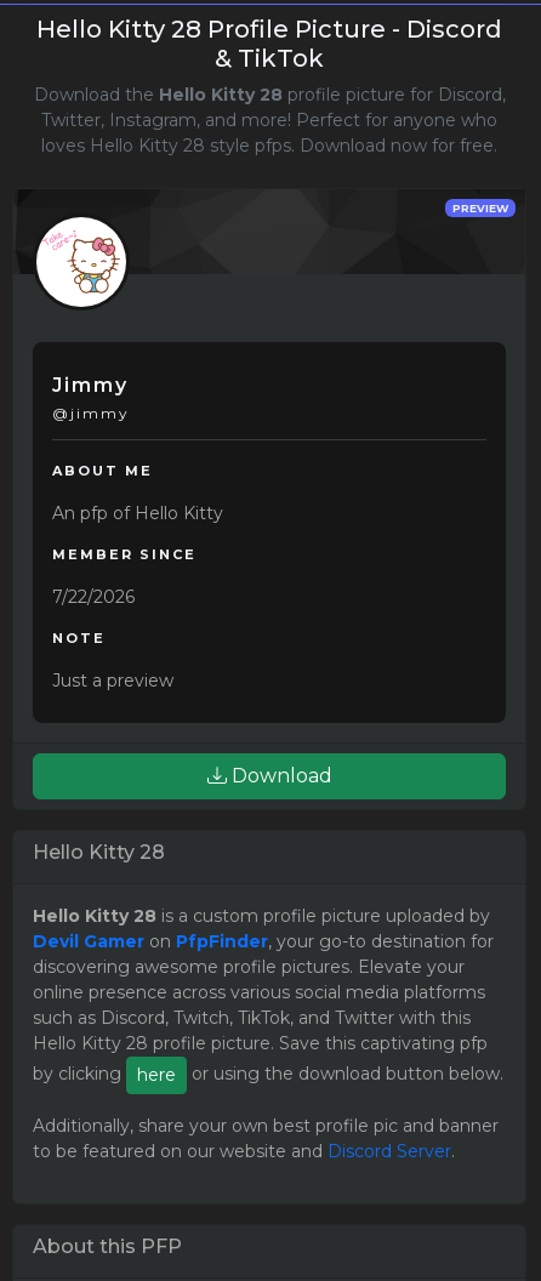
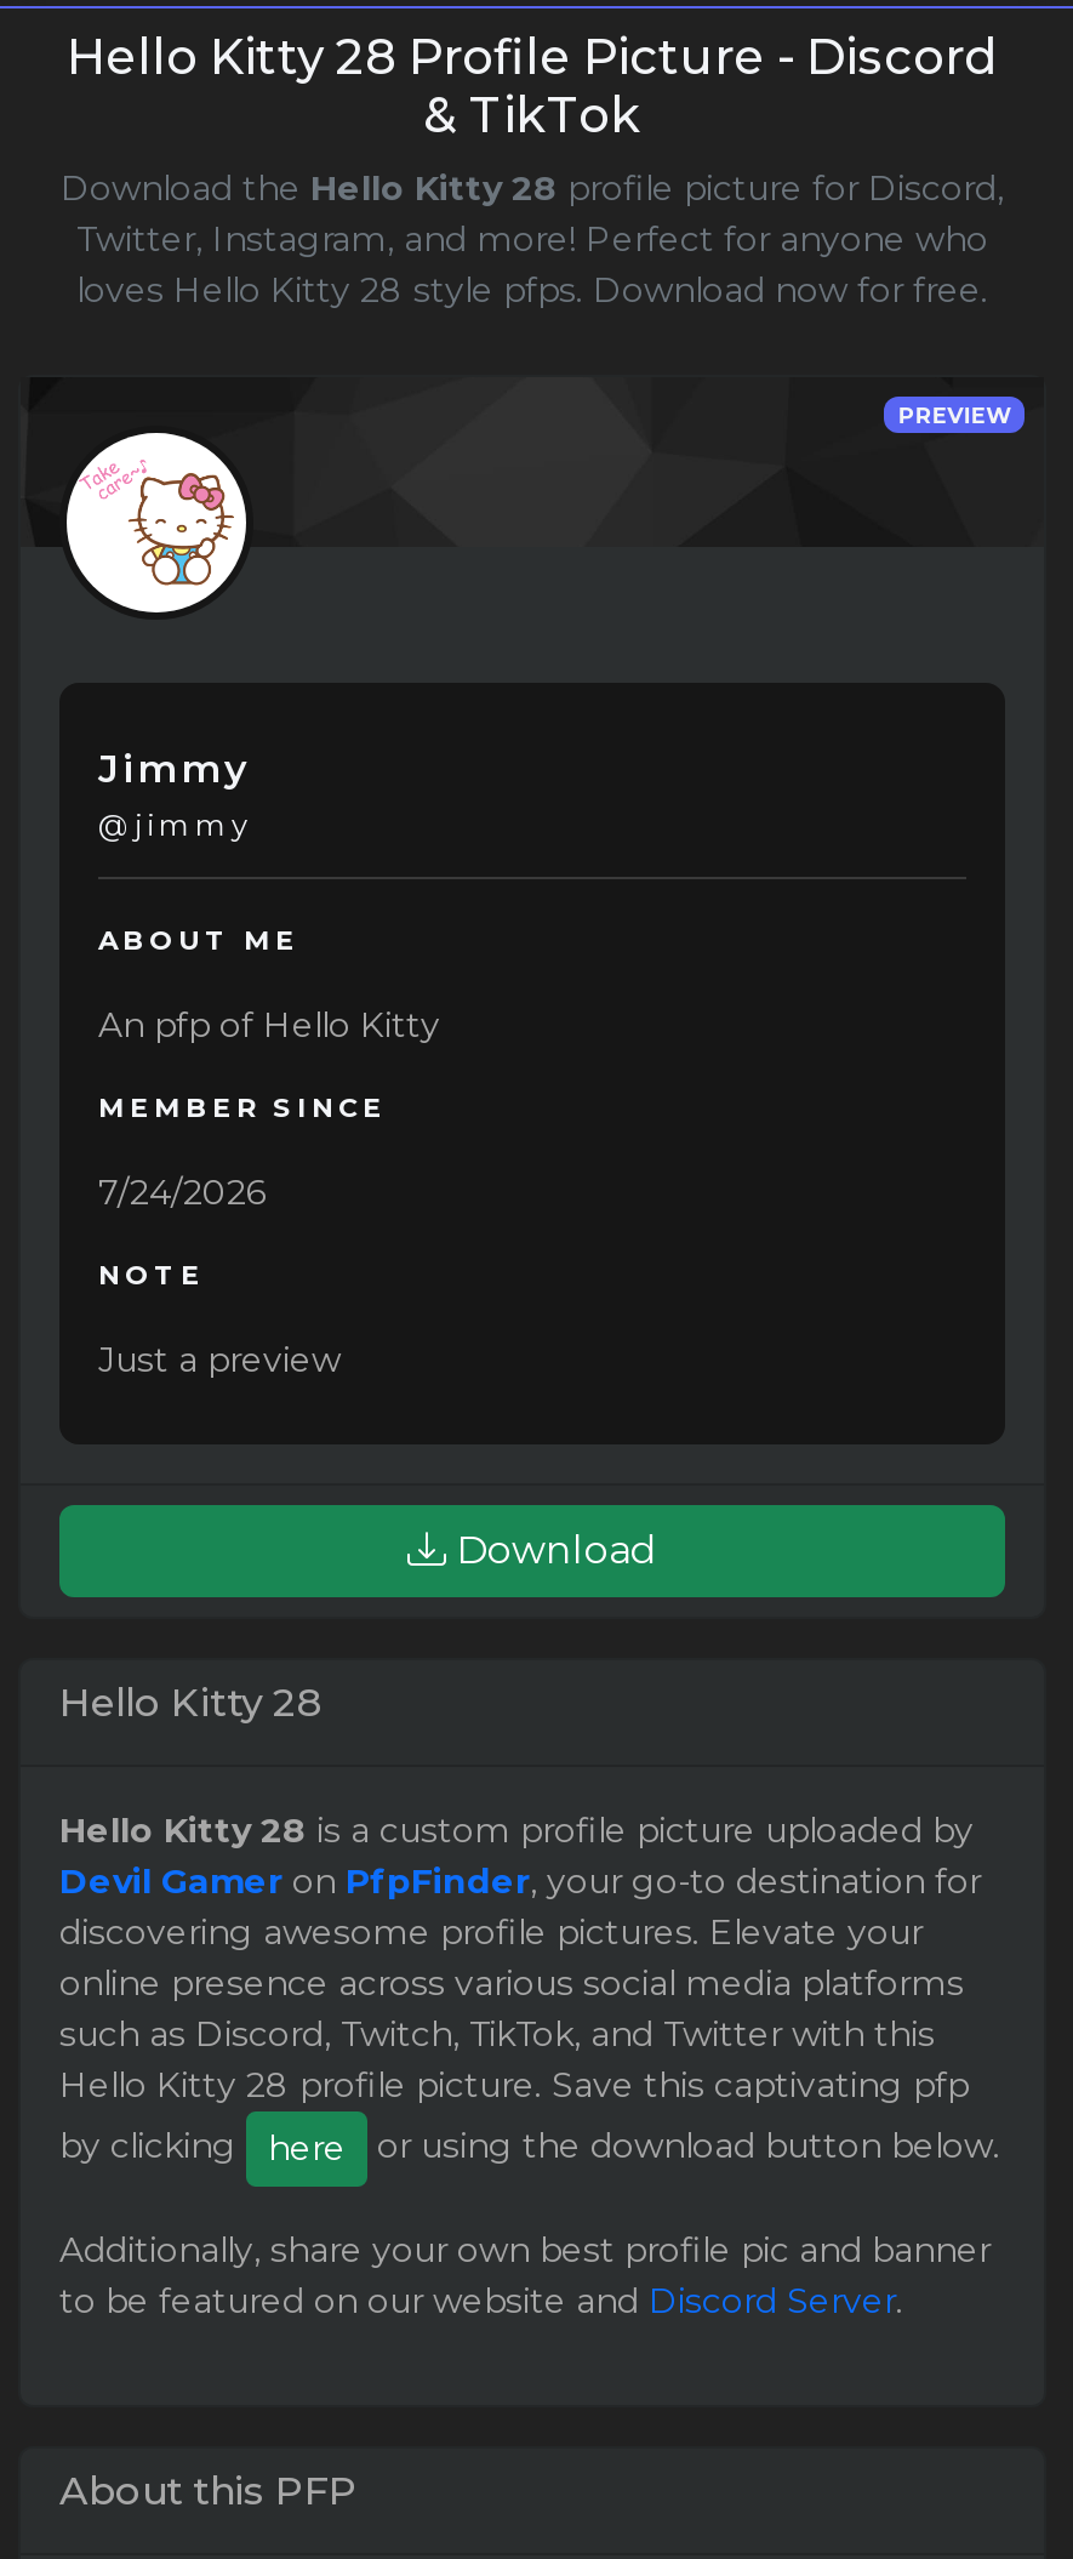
[52,586,135,608] 7/22/2026 -> [98,1170,266,1214] 7/24/2026

